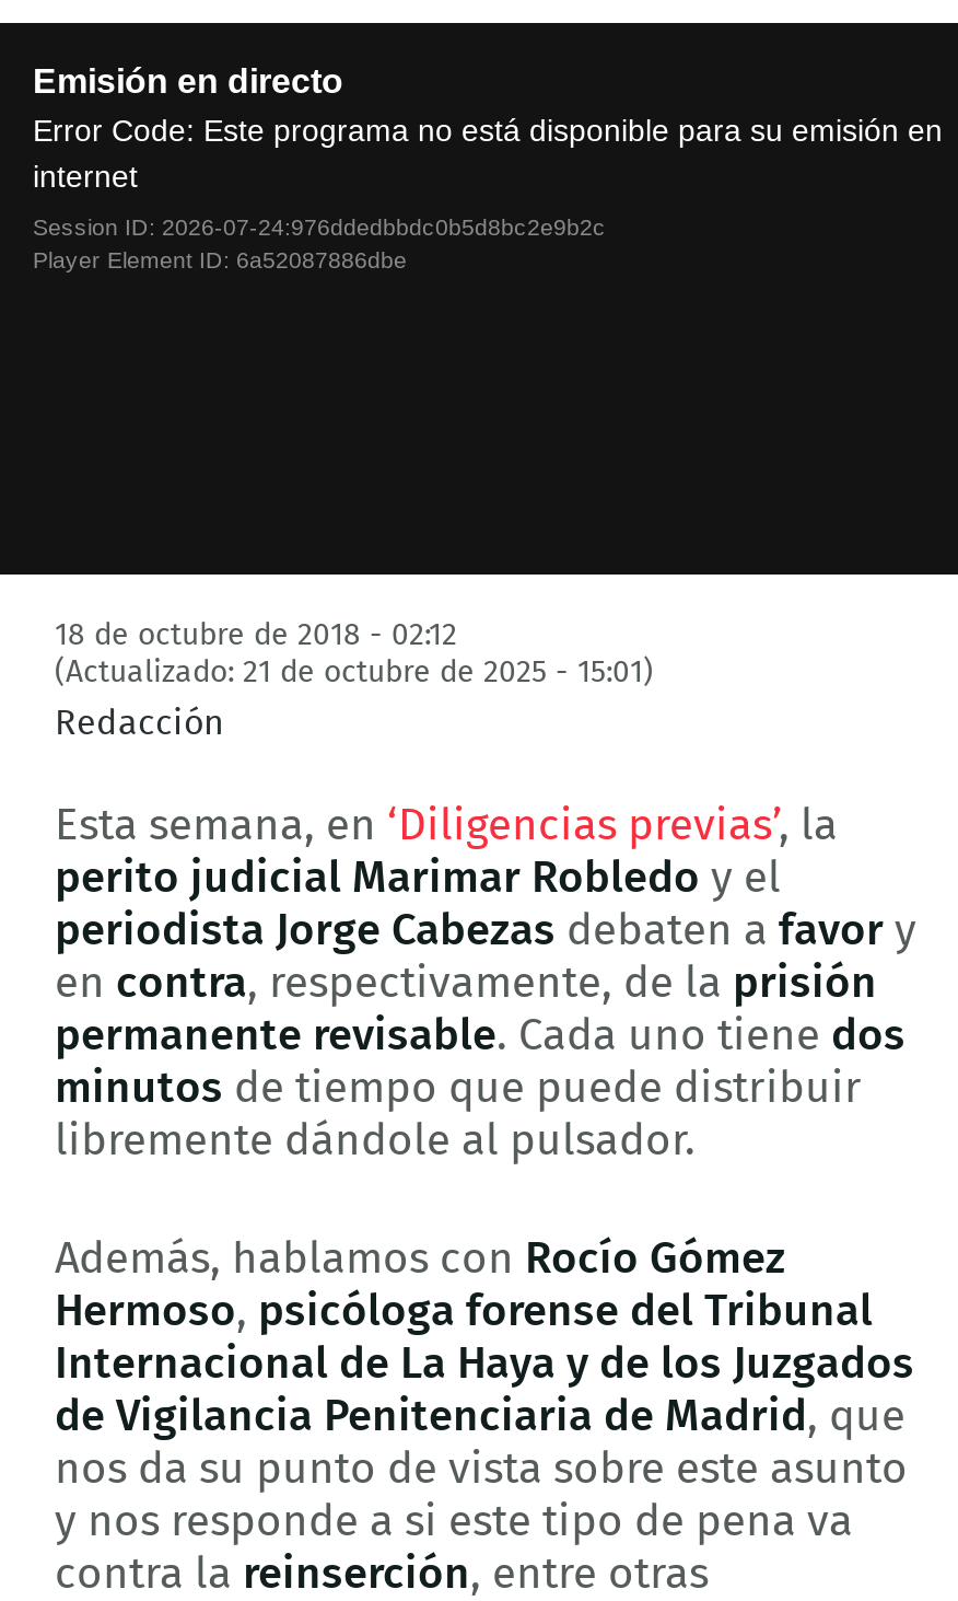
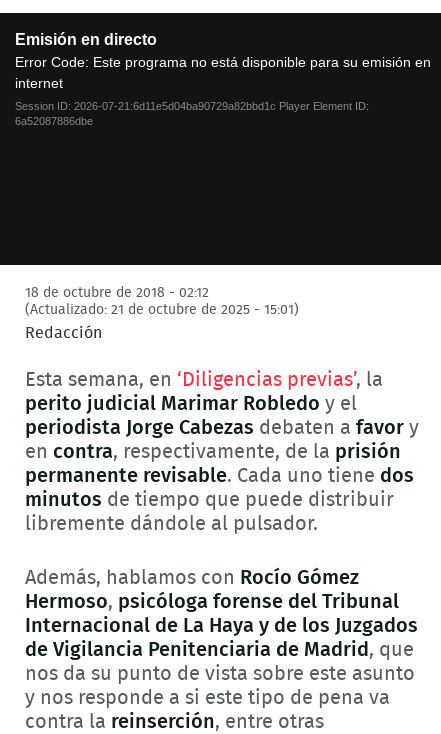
[33,214,606,273] Session ID: 2026-07-24:976ddedbbdc0b5d8bc2e9b2c | Player Element ID: 6a52087886dbe -> [15,100,369,127] Session ID: 2026-07-21:6d11e5d04ba90729a82bbd1c Player Element ID: | 6a52087886dbe

